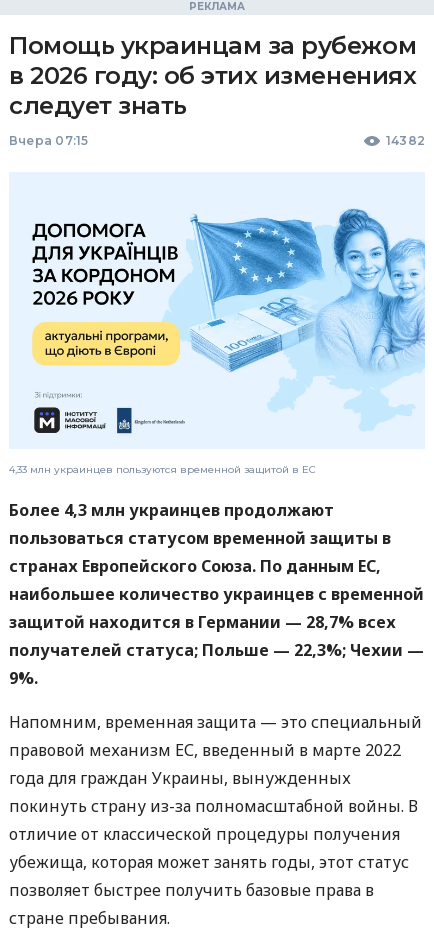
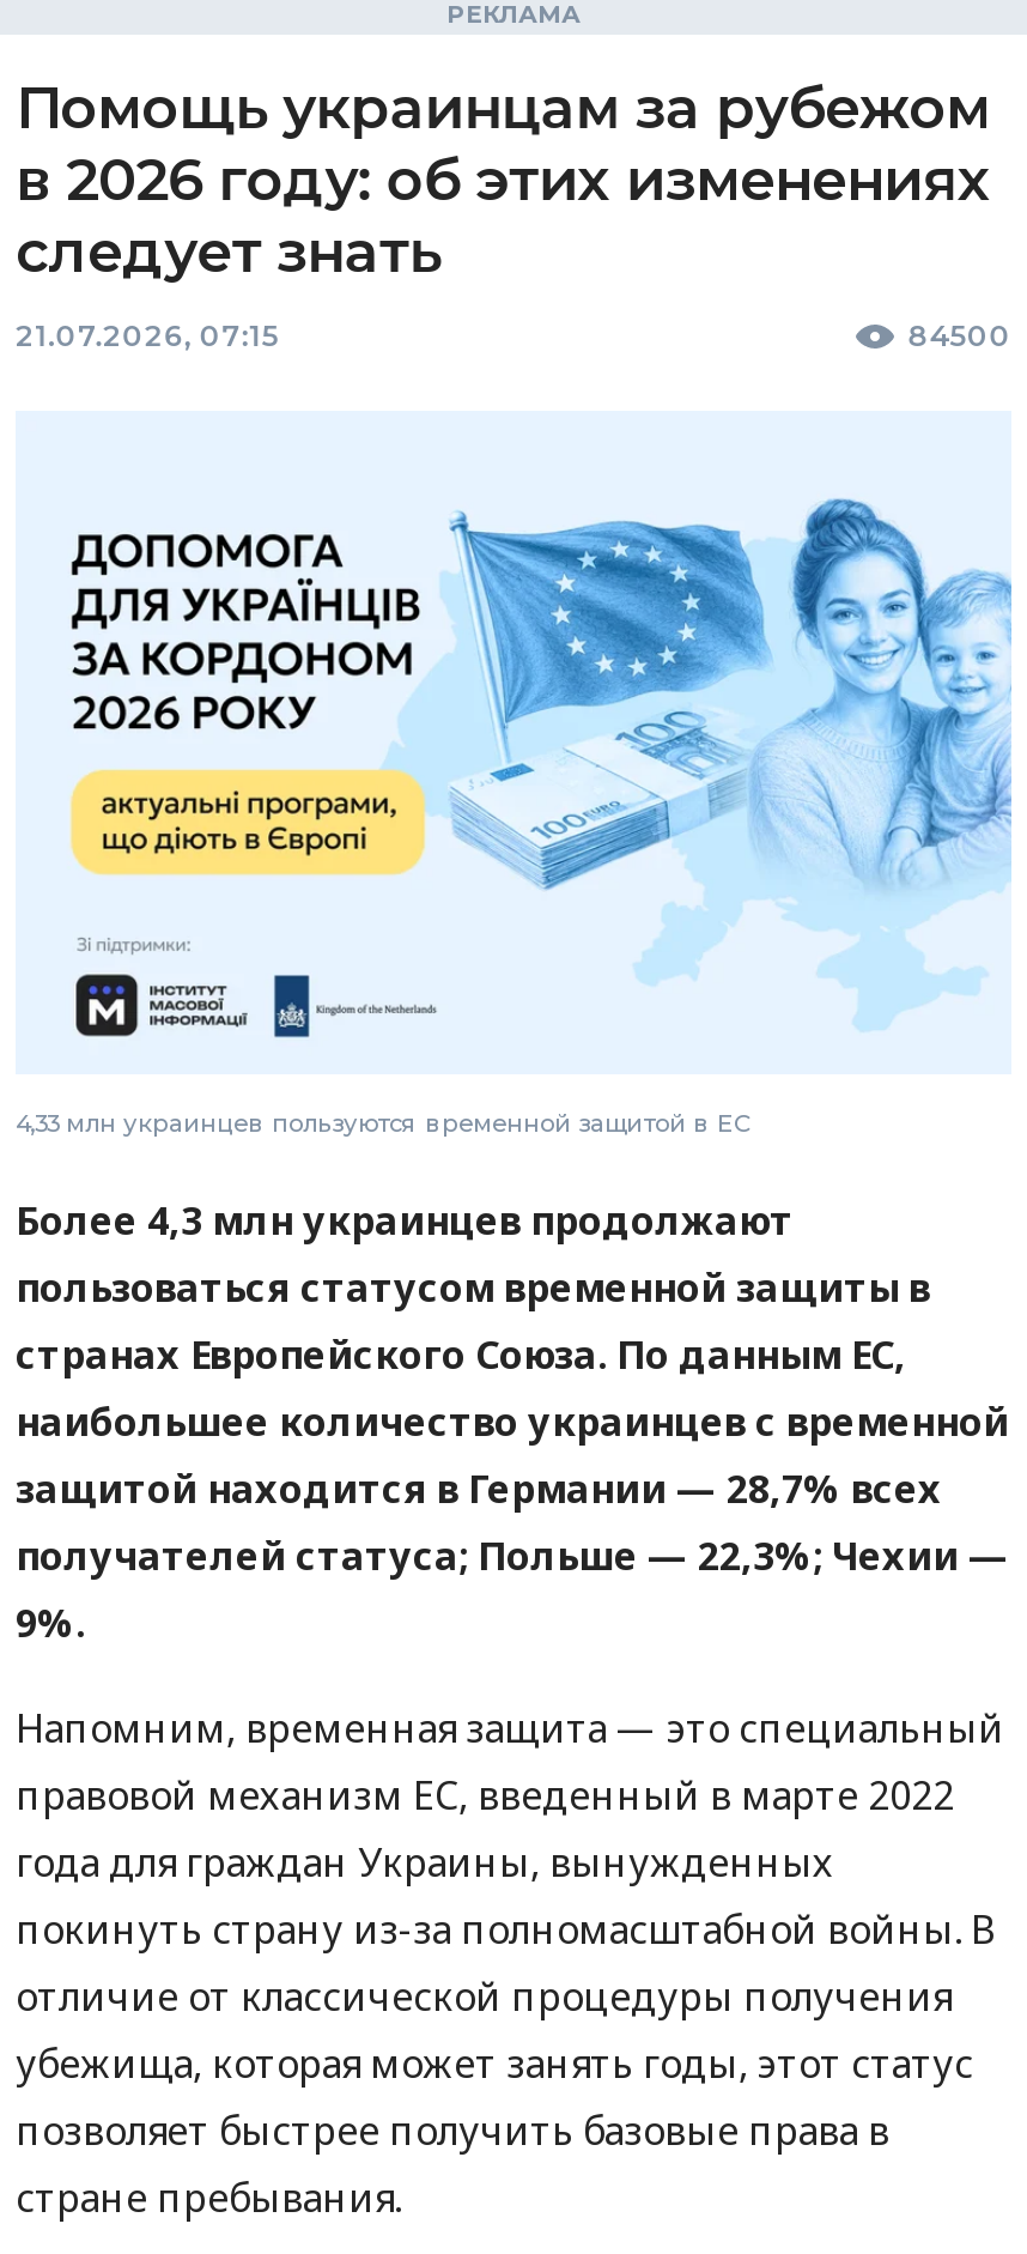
[9,133,425,148] Вчера 07:15 | 14382 -> [16,317,1011,353] 21.07.2026, 07:15 | 84500

